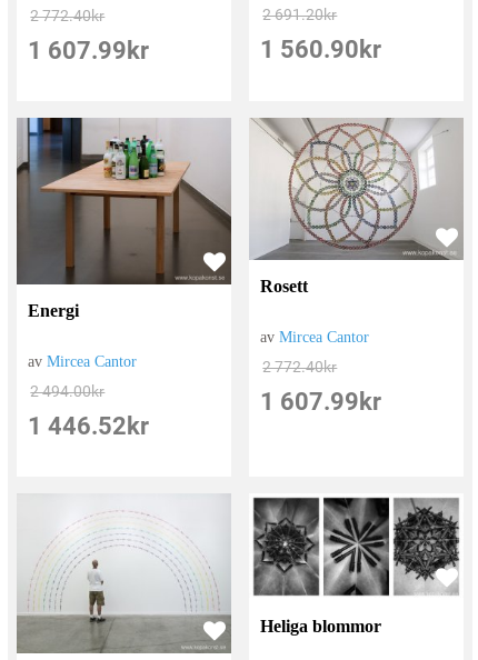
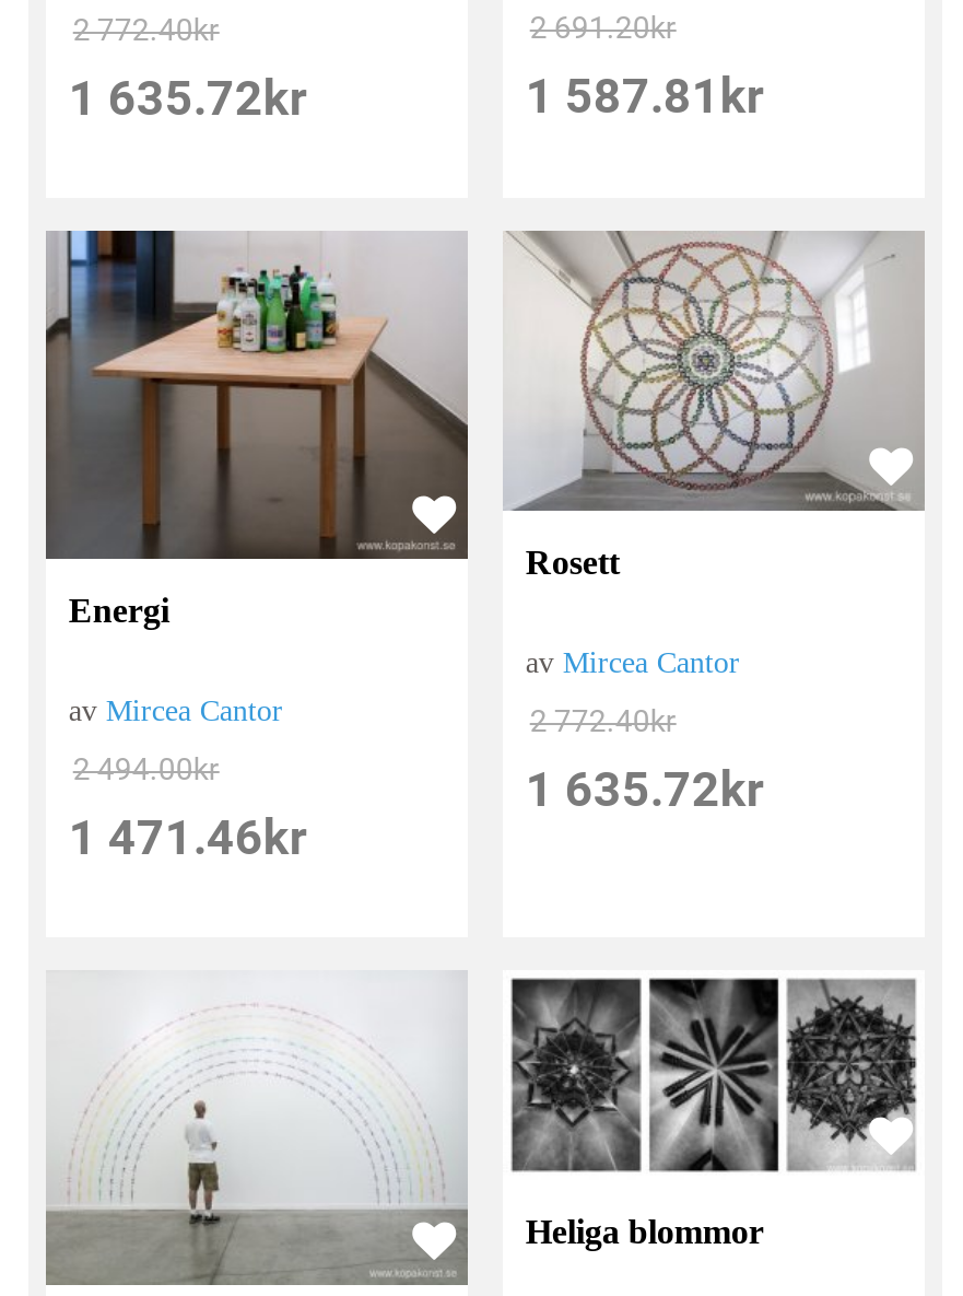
[28,37,149,64] 1 607.99kr -> [69,71,307,126] 1 635.72kr
[260,36,382,64] 1 560.90 kr -> [525,69,764,124] 1 587.81 kr
[260,388,382,416] 1 607.99kr -> [525,763,764,818] 1 635.72kr
[28,413,149,440] 1 446.52kr -> [69,811,307,866] 1 471.46kr

